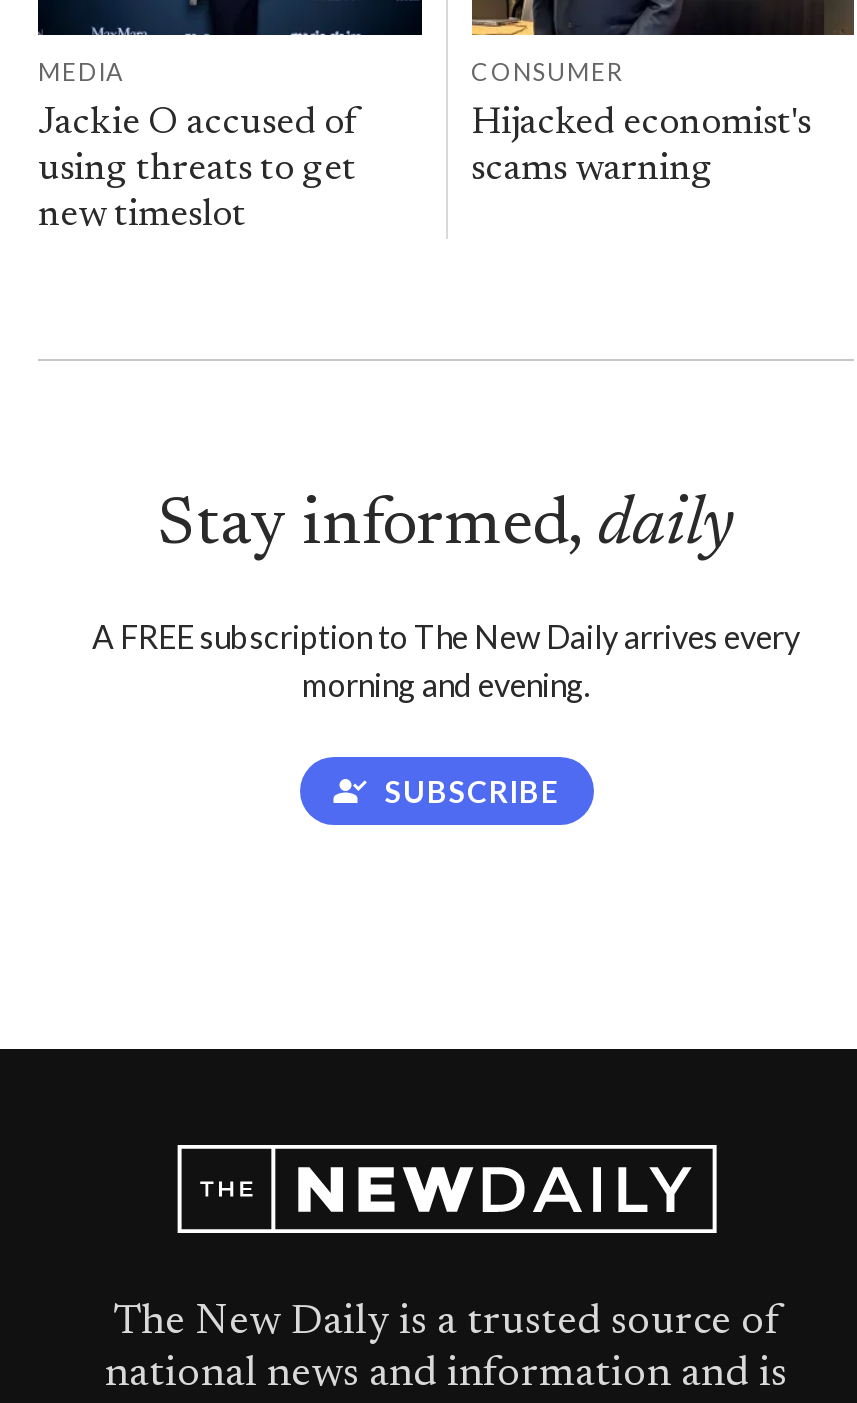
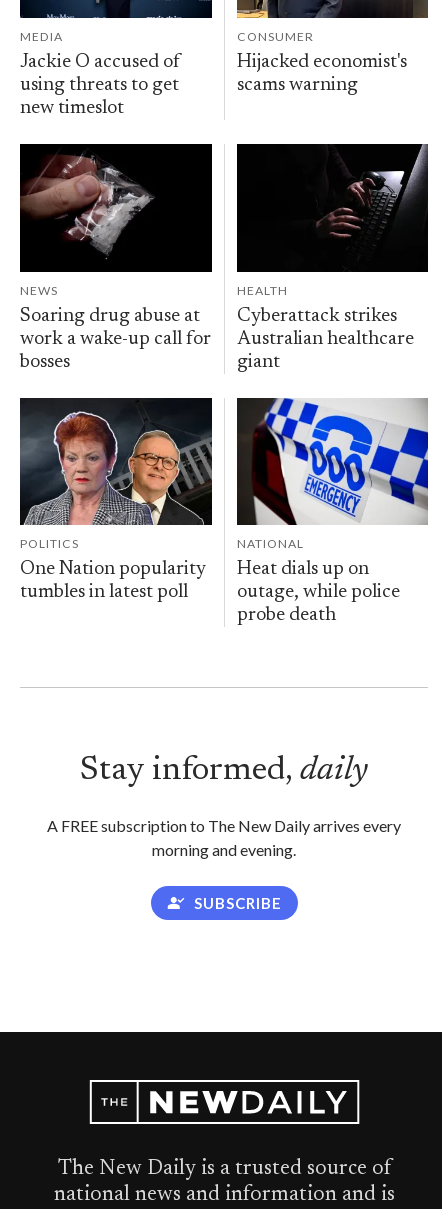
none -> [20,143,212,372] [image] | NEWS | Soaring drug abuse at | work a wake-up call for | bosses
none -> [20,379,212,602] [image] | POLITICS | One Nation popularity | tumbles in latest poll
none -> [236,379,429,625] [image] | NATIONAL | Heat dials up on | outage, while police | probe death
none -> [236,143,428,372] [image] | HEALTH | Cyberattack strikes | Australian healthcare | giant

